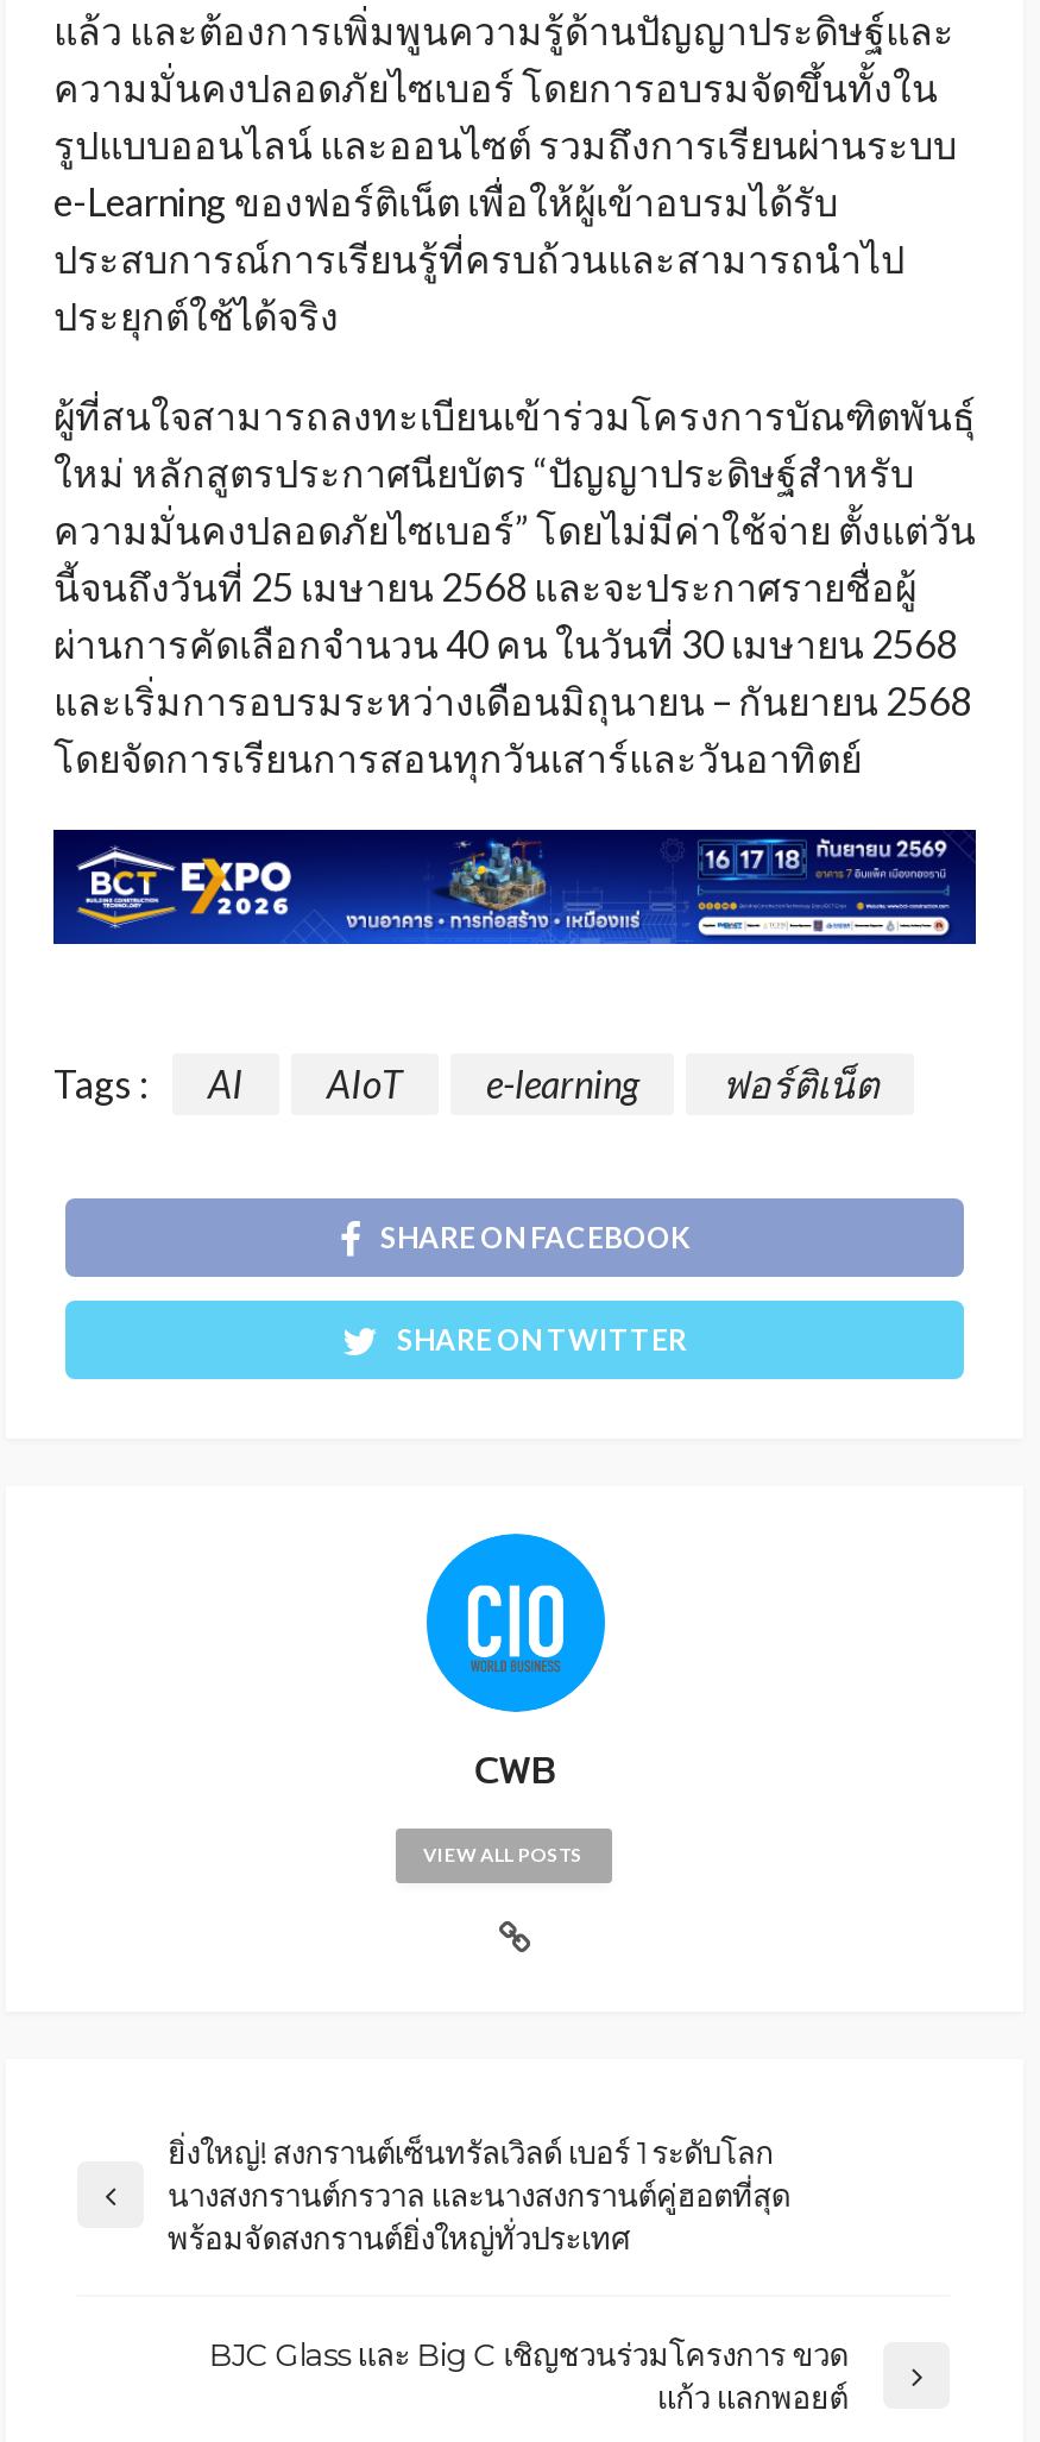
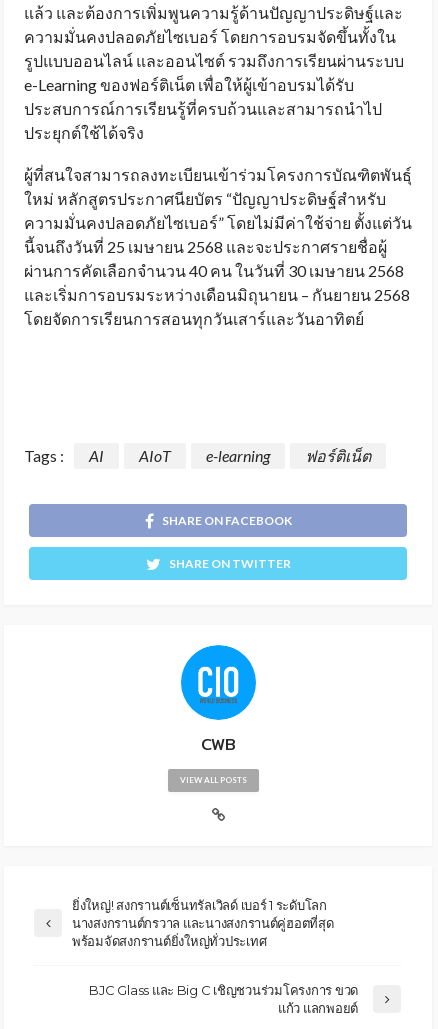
[51,827,978,946] [image] -> none

